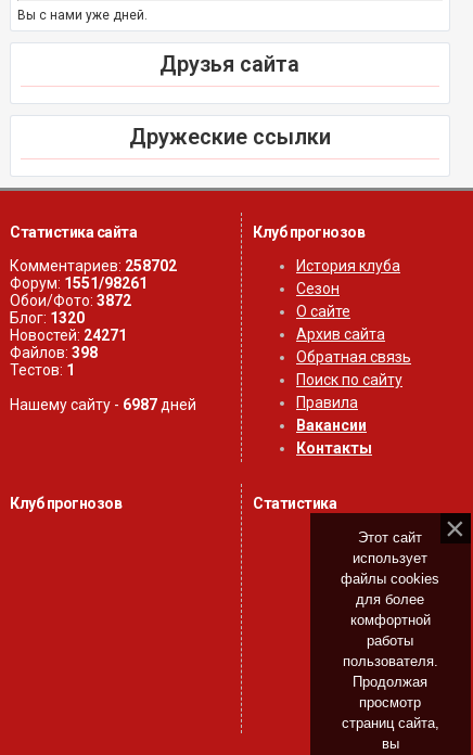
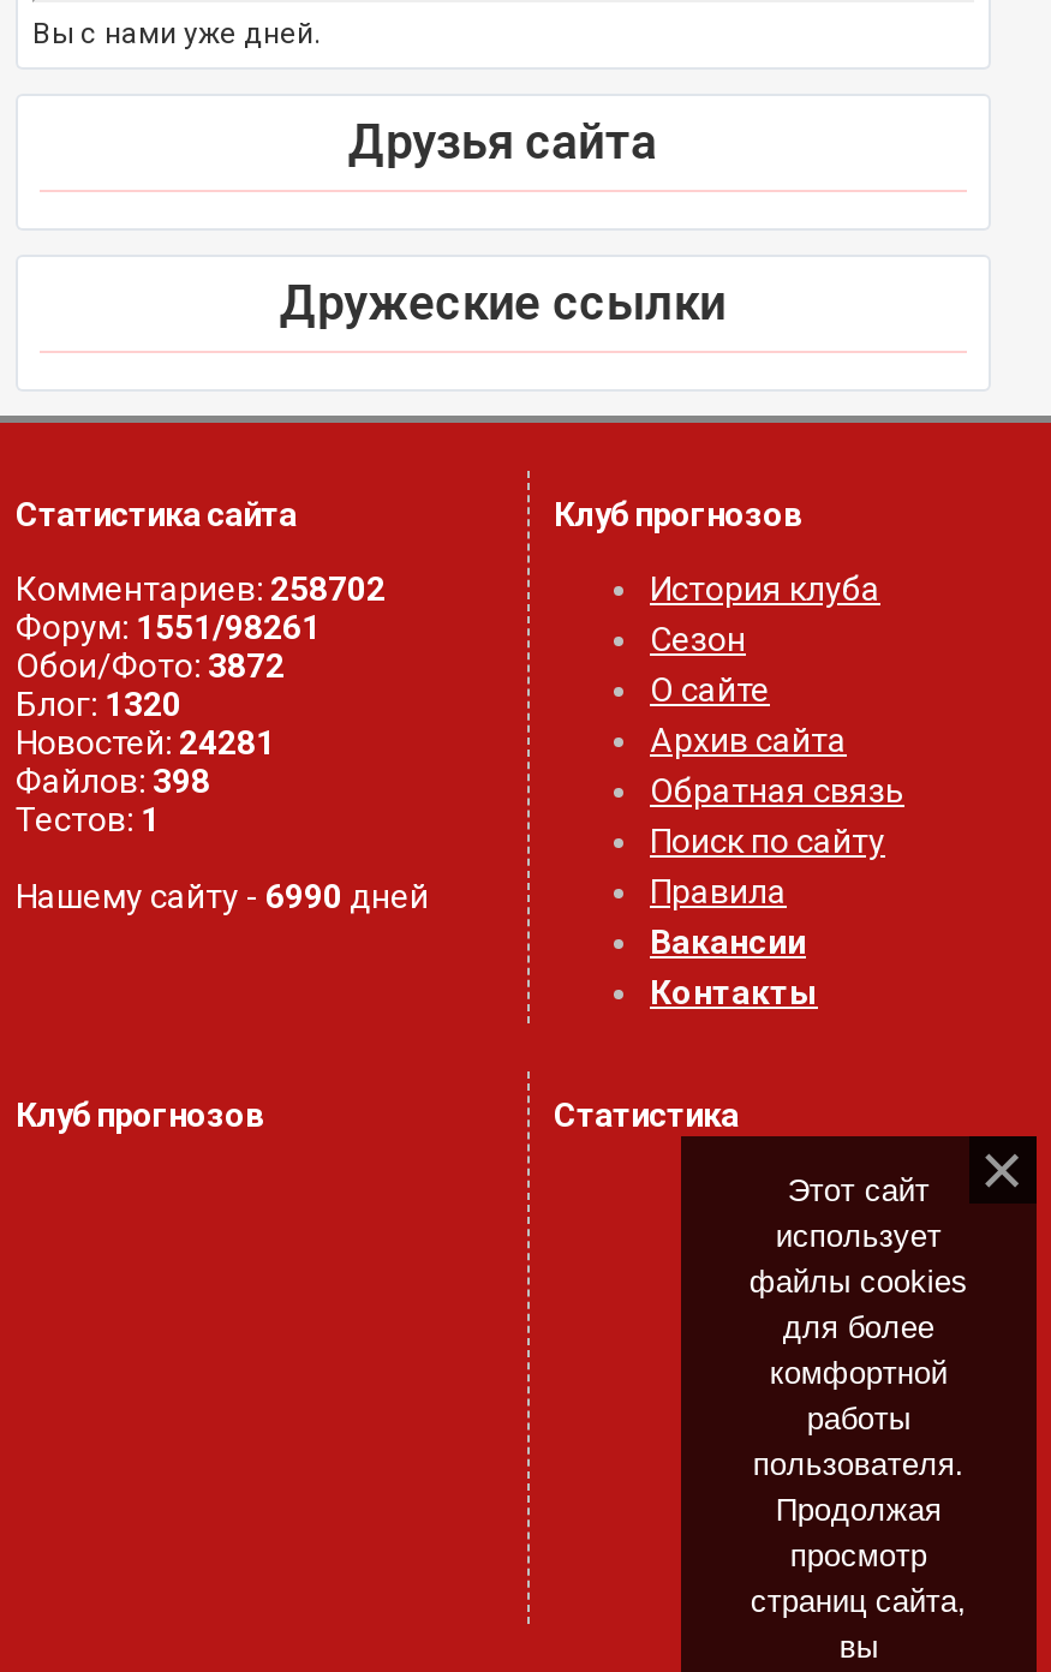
[10,327,127,344] Новостей: 24271 -> [16,724,275,762] Новостей: 24281
[10,396,196,414] Нашему сайту - 6987 дней -> [16,878,429,916] Нашему сайту - 6990 дней

